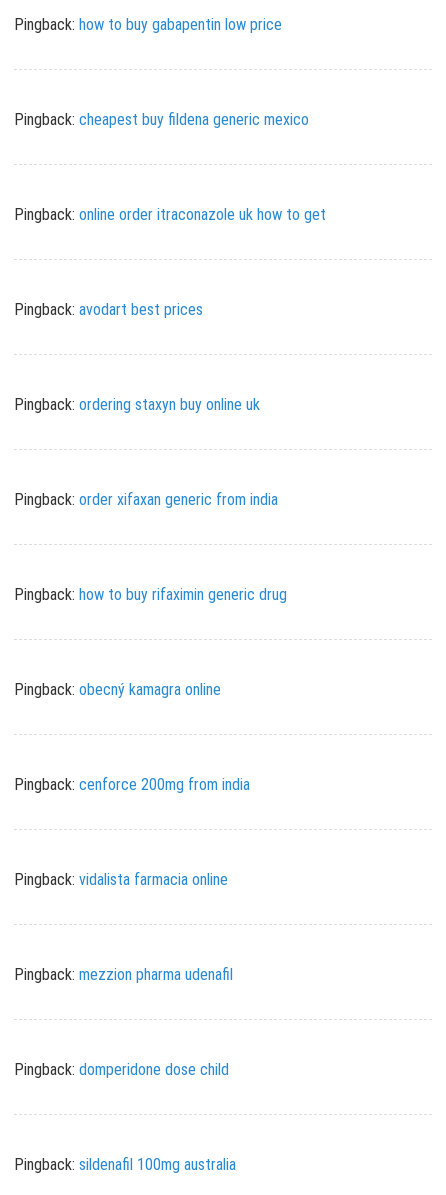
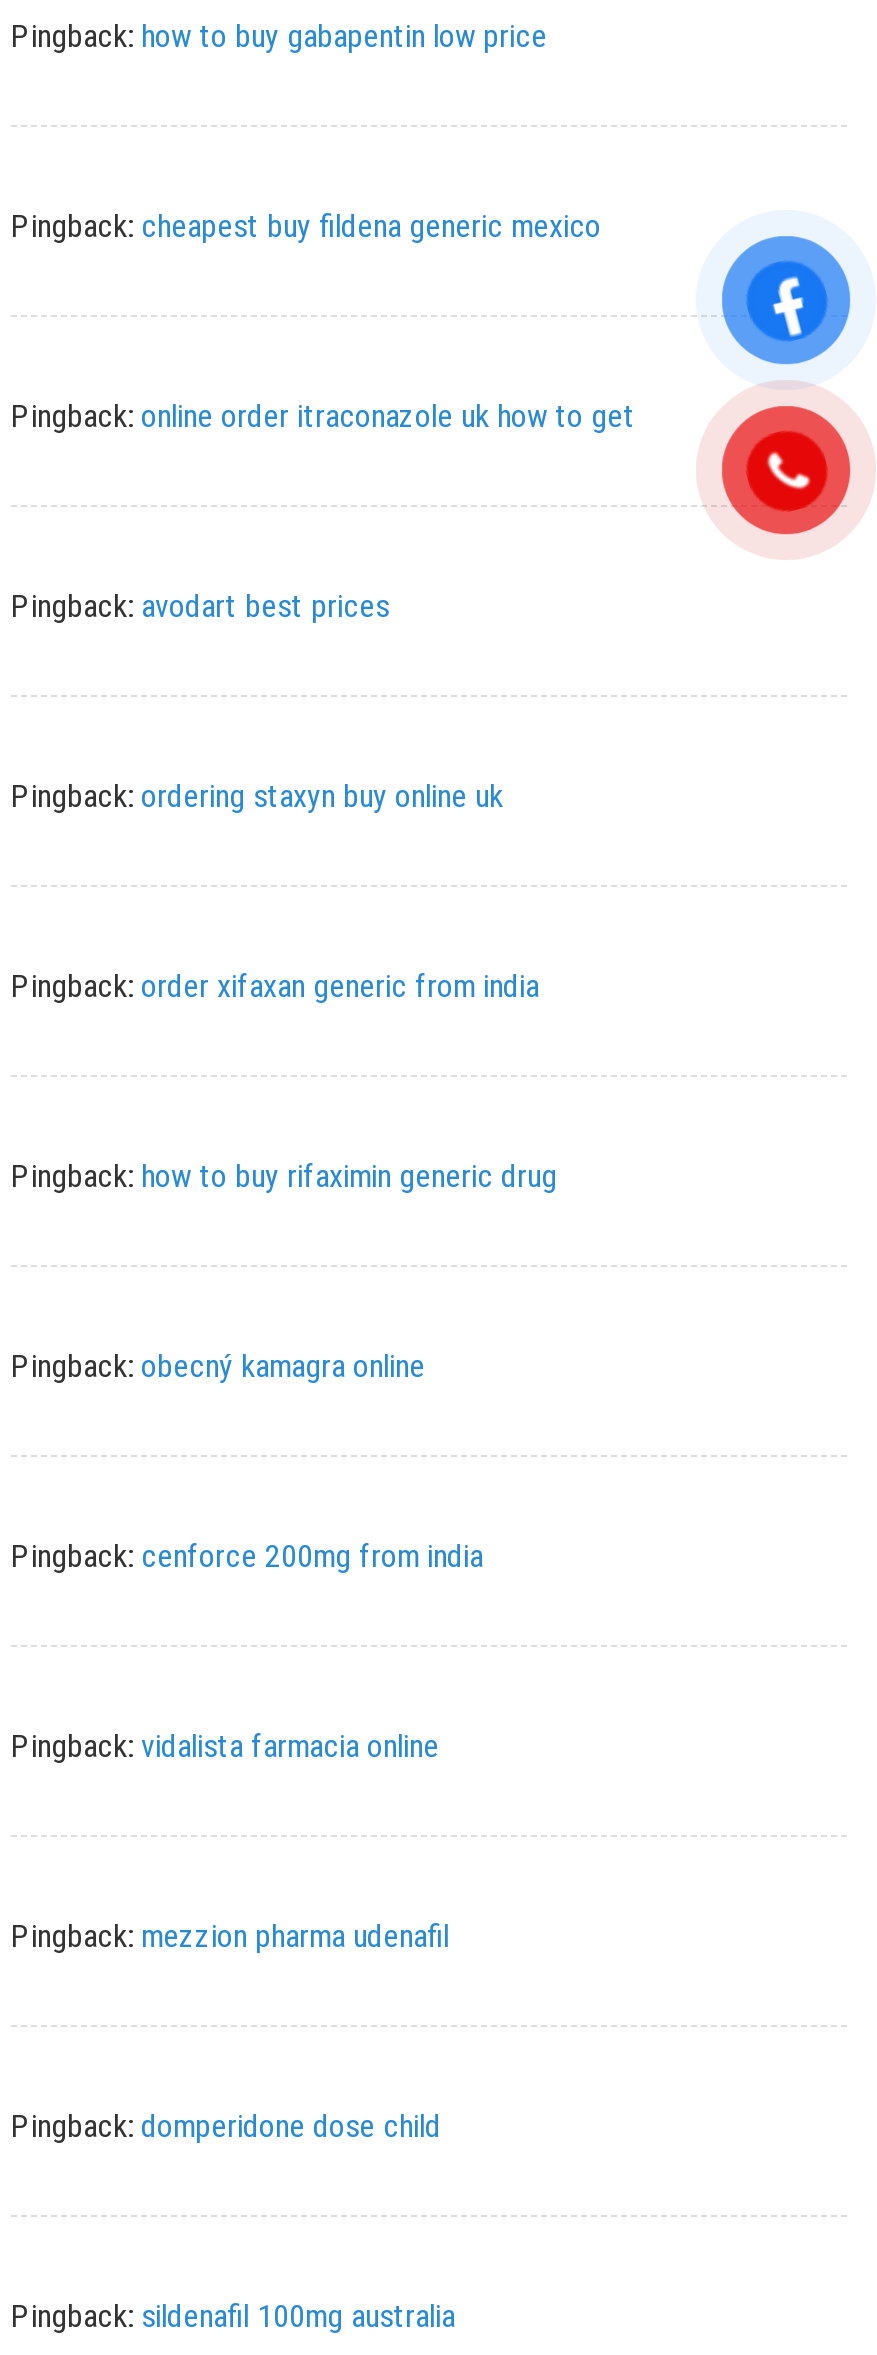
none -> [697,231,871,559] [image]

